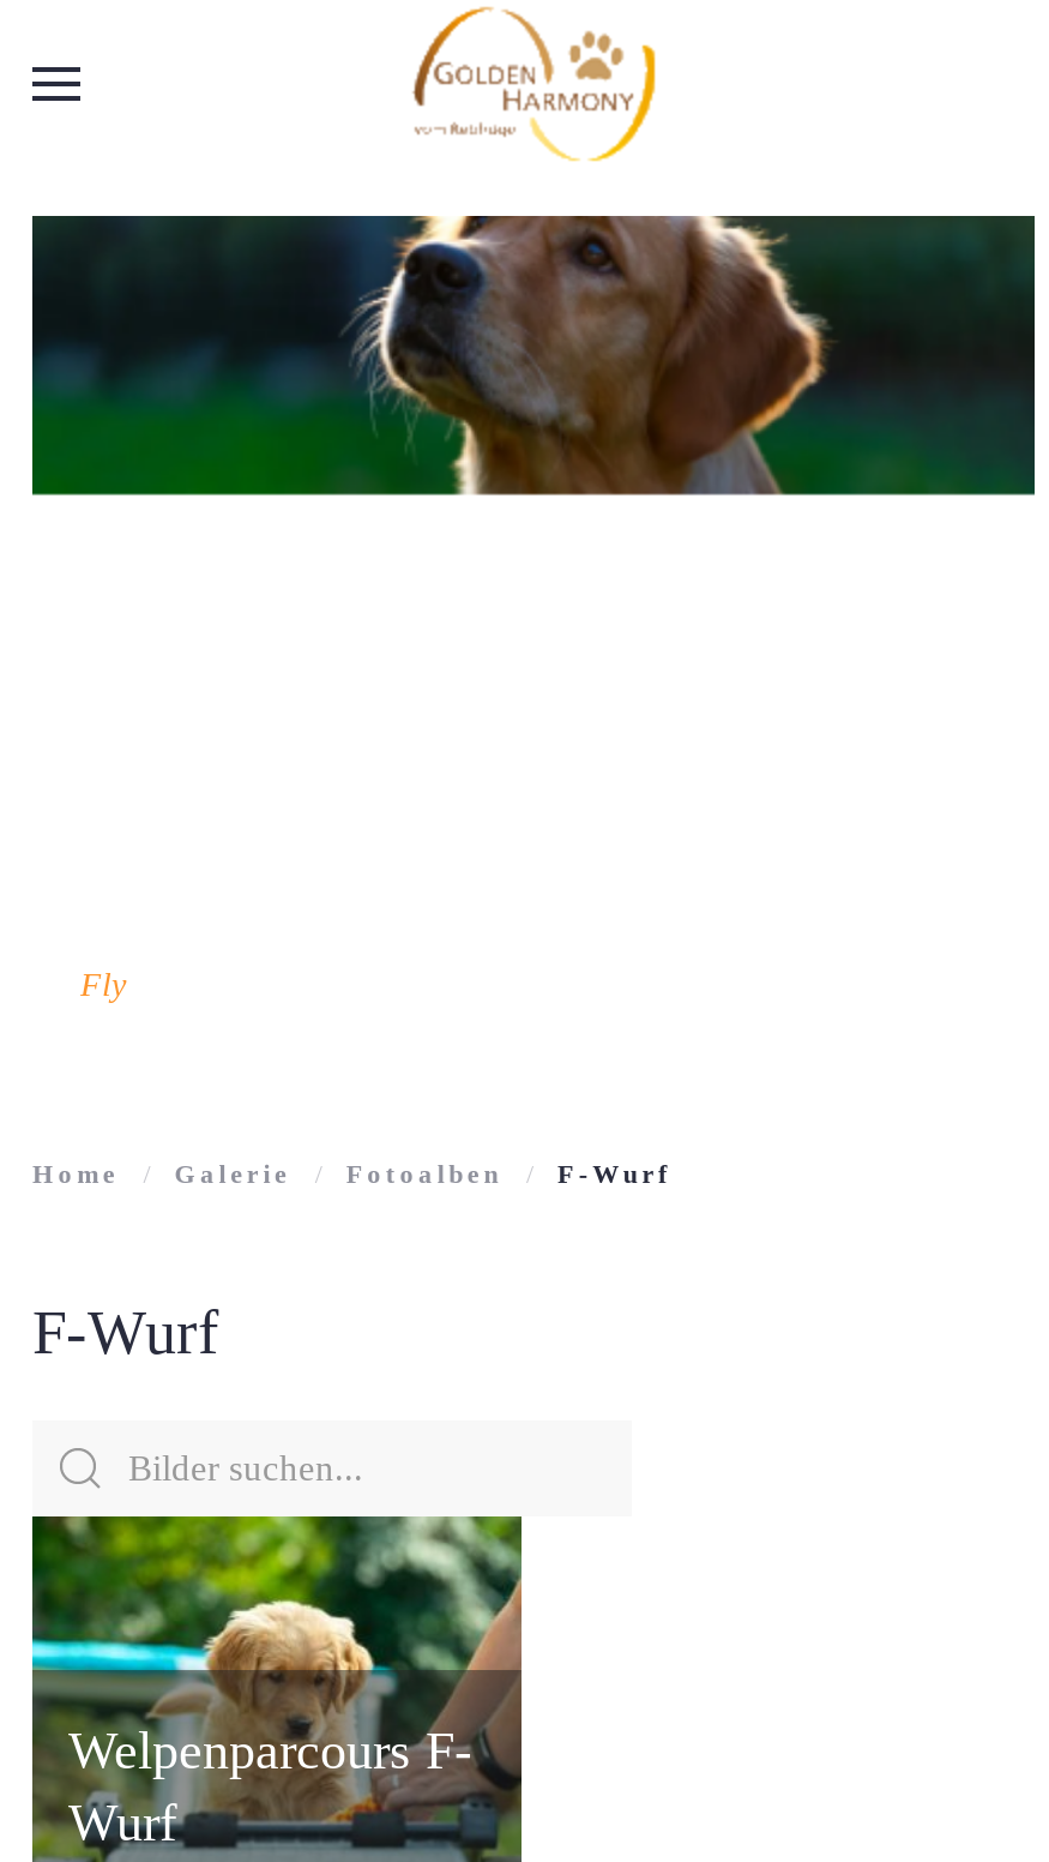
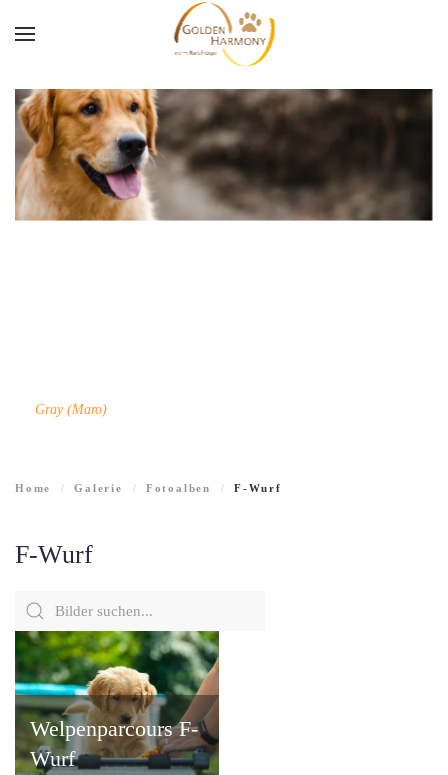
[30,214,1037,533] [image] -> [14,88,434,222] [image]
[80,967,126,1003] Fly -> [35,402,107,417] Gray (Maro)

